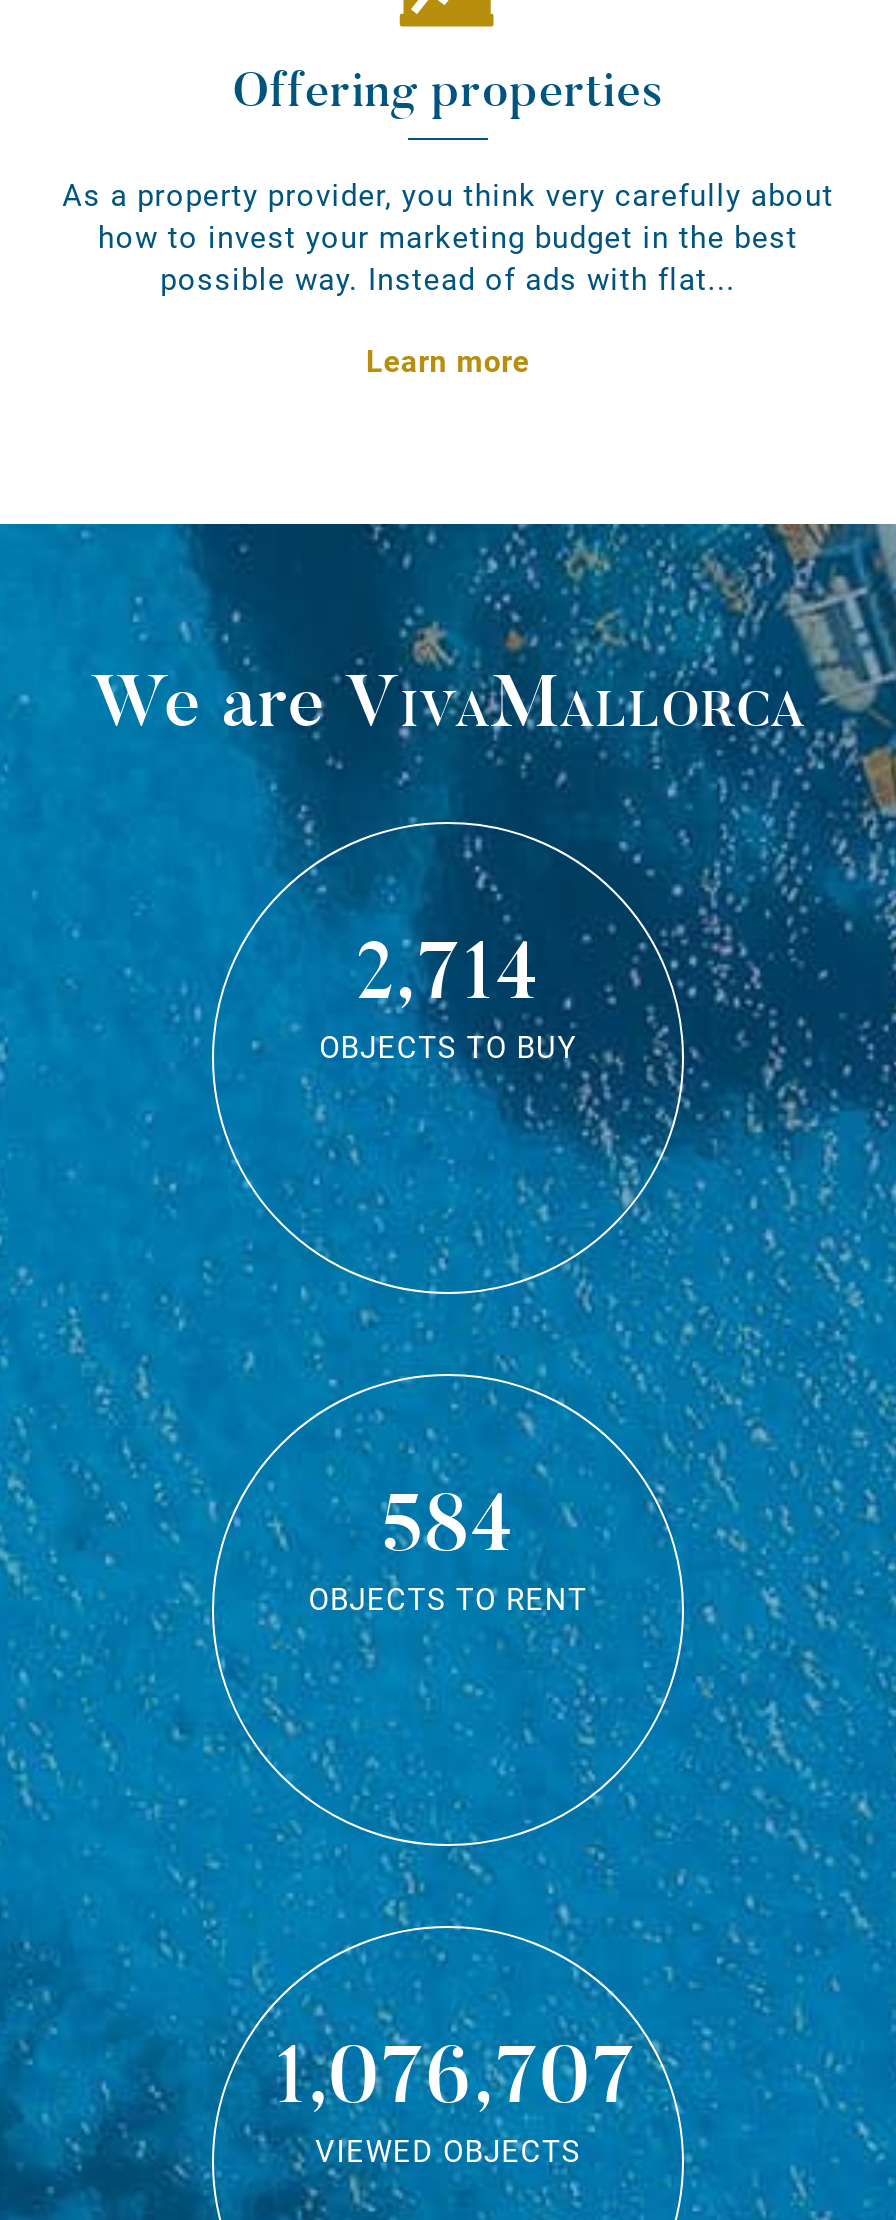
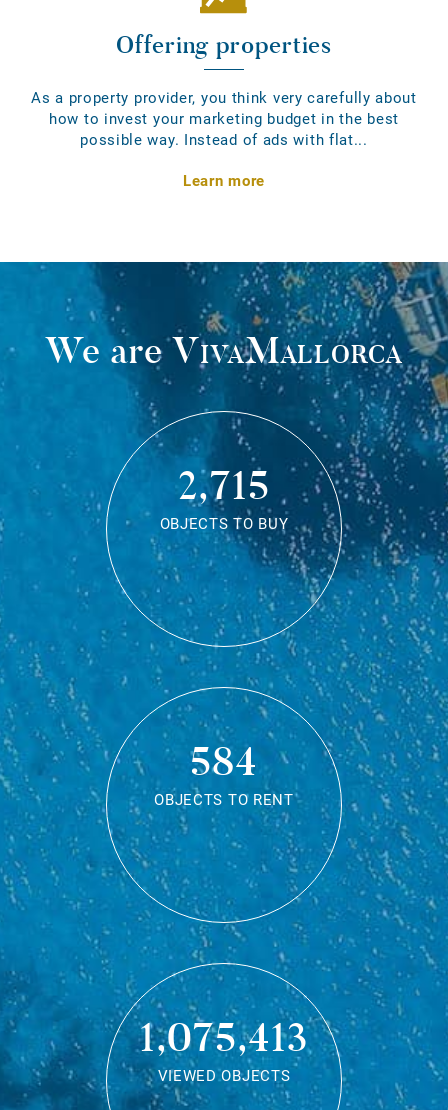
[356,920,540,1022] 2,714 -> [178,460,270,511] 2,715
[274,2024,637,2126] 1,076,707 -> [139,1012,309,1063] 1,075,413

